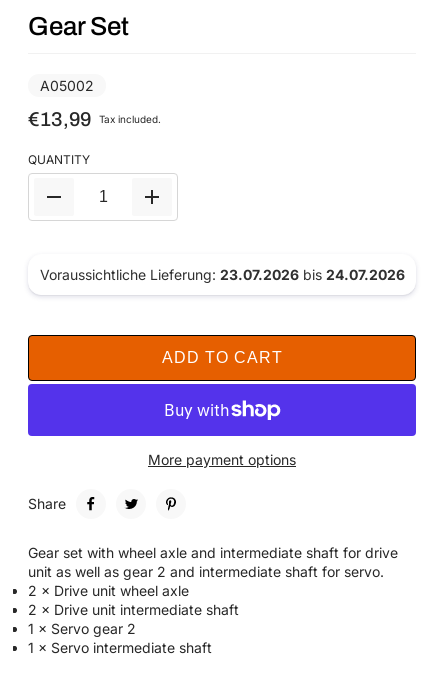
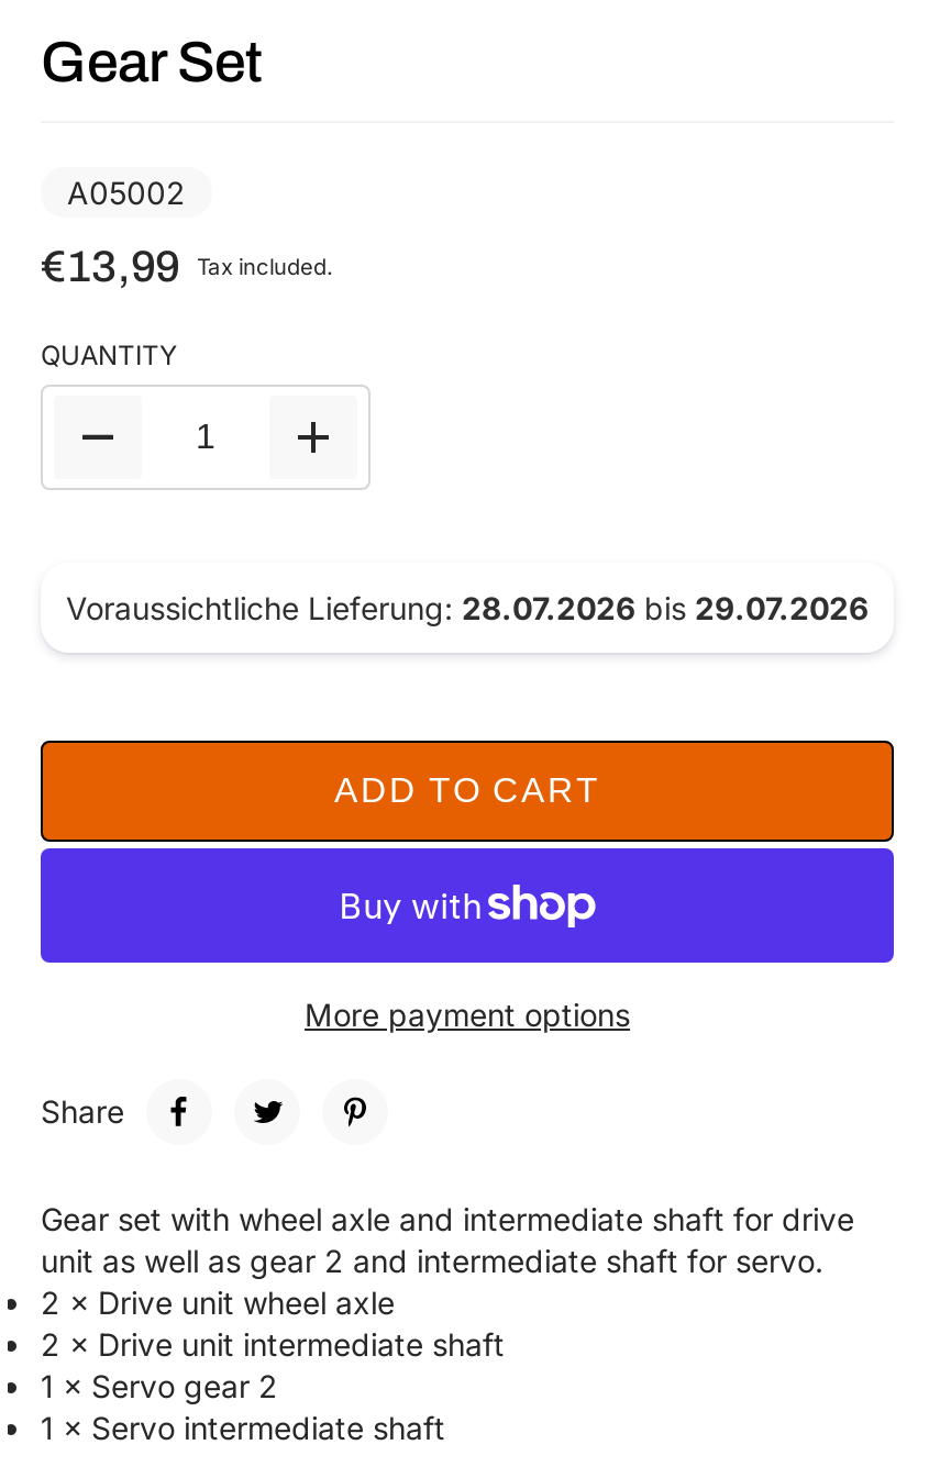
[39,266,404,283] Voraussichtliche Lieferung: 23.07.2026 bis 24.07.2026 -> [66,589,869,626] Voraussichtliche Lieferung: 28.07.2026 bis 29.07.2026

